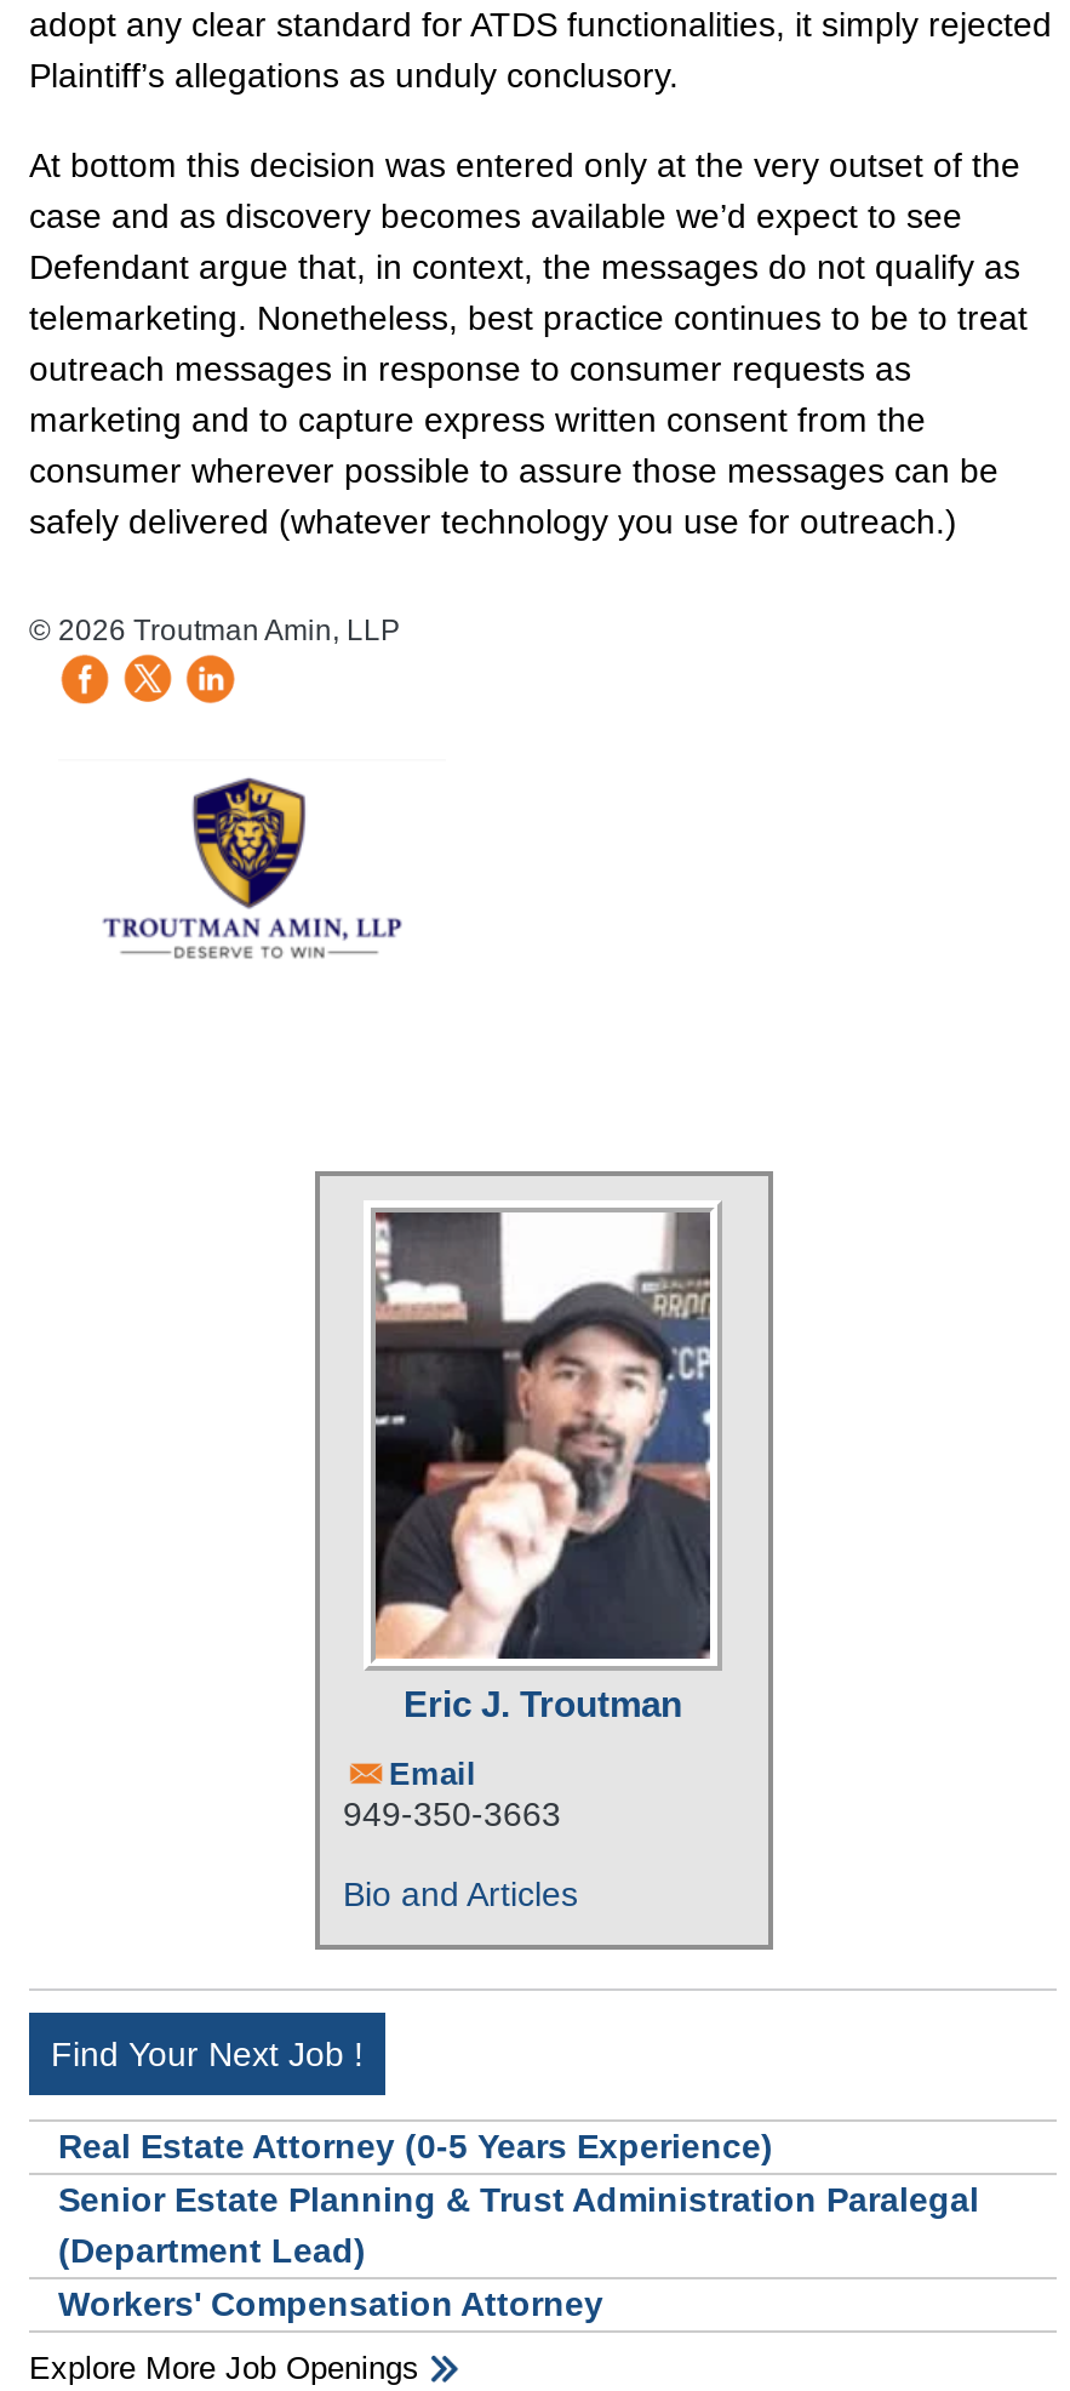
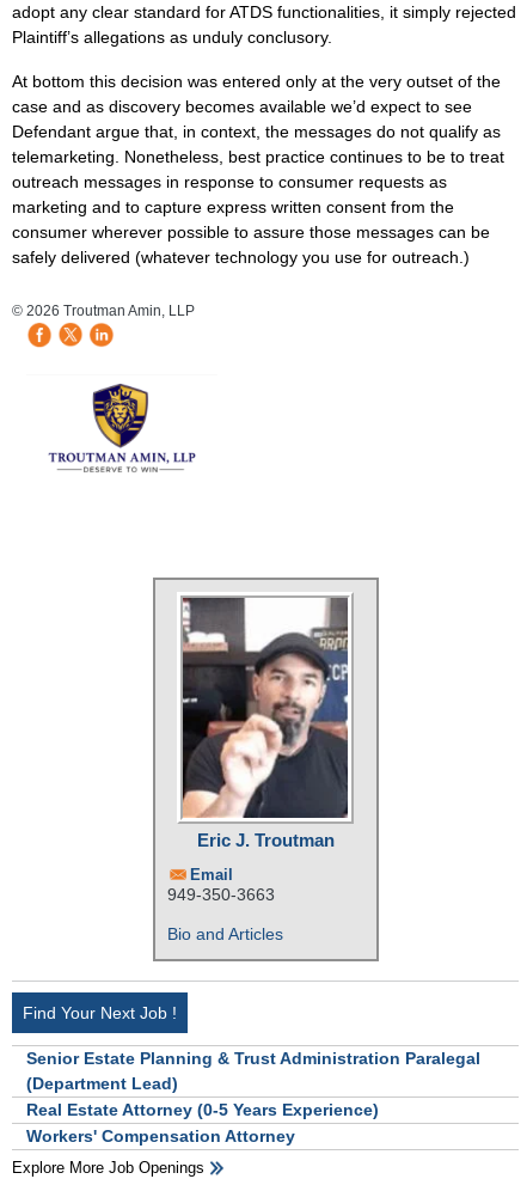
moved [58,2128,773,2167] -> [26,1101,379,1120]: Real Estate Attorney (0-5 Years Experience)
moved [58,2181,979,2271] -> [26,1049,480,1094]: Senior Estate Planning & Trust Administration Paralegal | (Department Lead)

